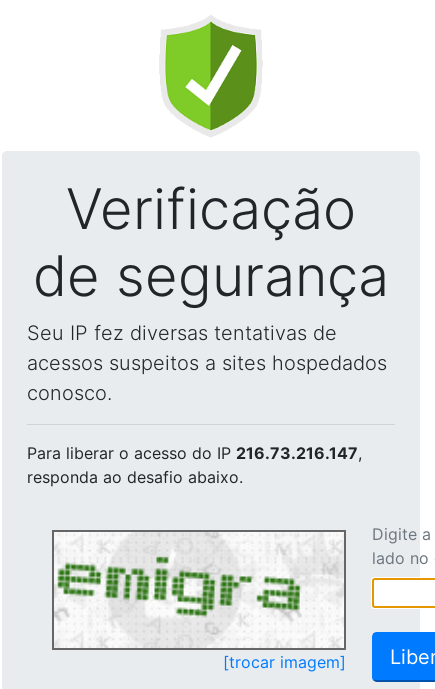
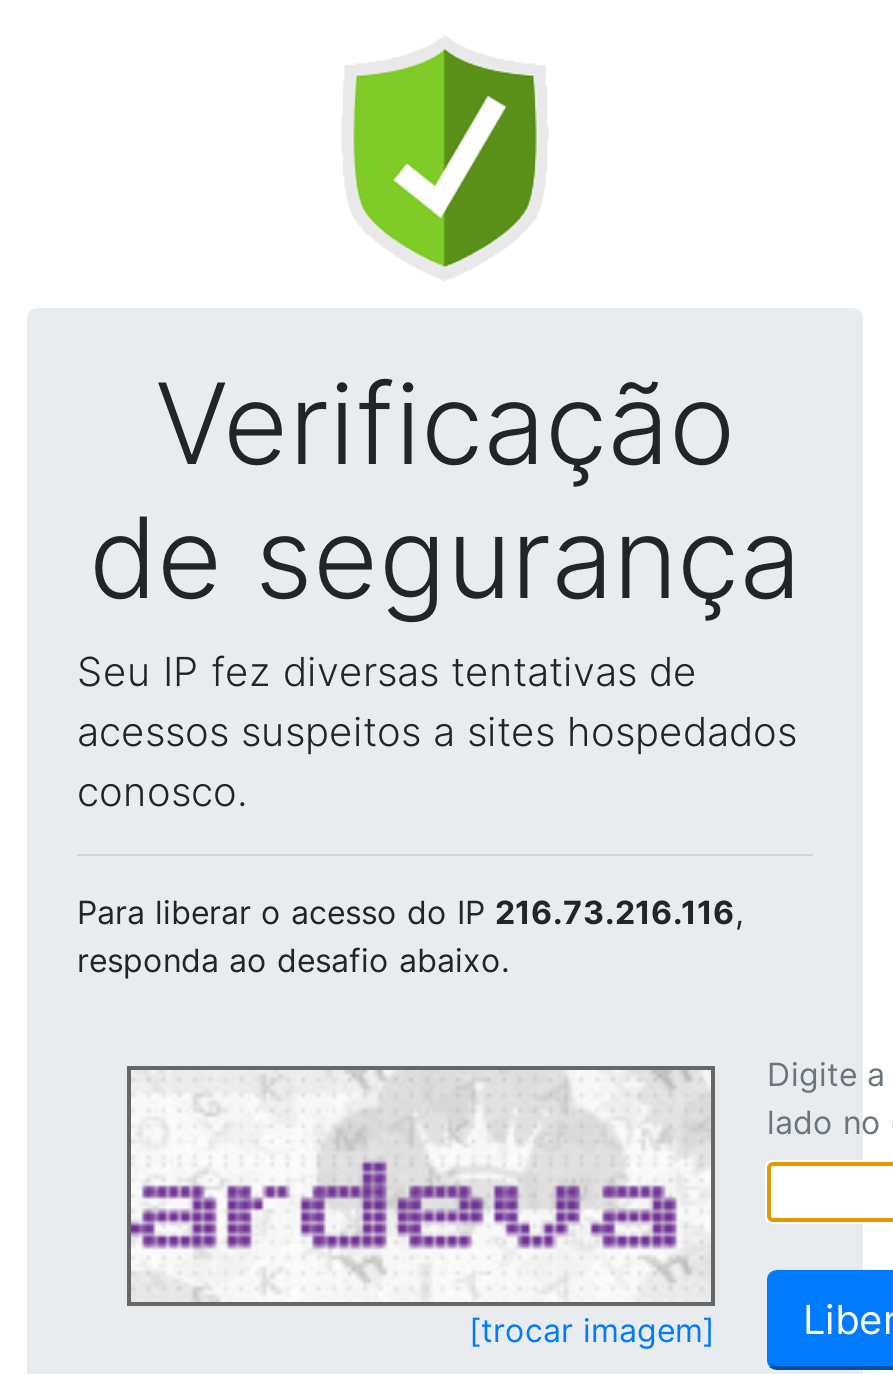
[27,443,362,463] Para liberar o acesso do IP 216.73.216.147, -> [77,892,743,932] Para liberar o acesso do IP 216.73.216.116,
[54,533,340,646] [image] -> [129,1074,693,1296] [image]

